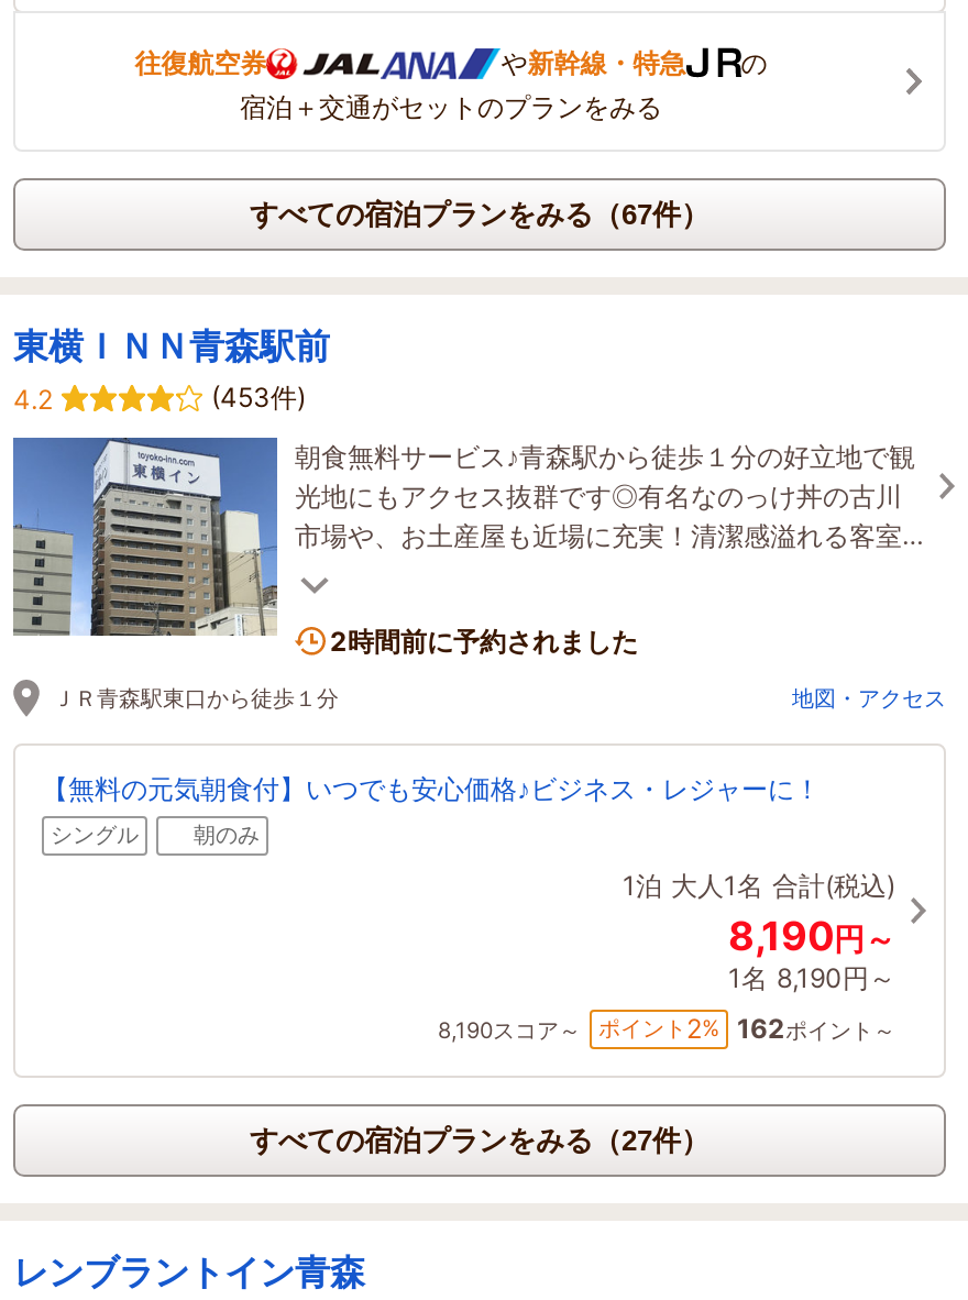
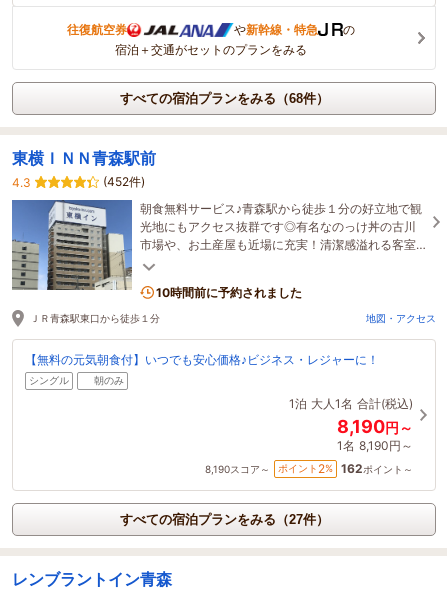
[250,197,710,230] すべての宿泊プランをみる（67件） -> [119,91,328,106] すべての宿泊プランをみる（68件）
[13,382,53,415] 4.2 -> [12,175,31,190] 4.3
[211,380,306,413] (453件) -> [103,174,145,189] (452件)
[330,624,638,657] 2時間前に予約されました -> [156,285,302,300] 10時間前に予約されました

